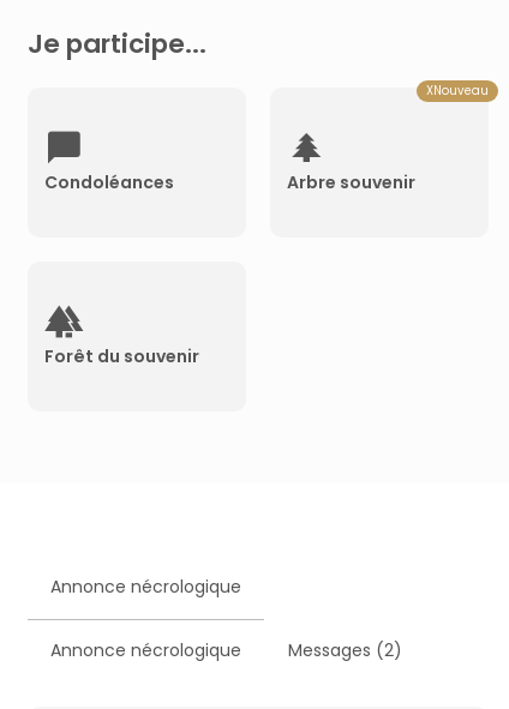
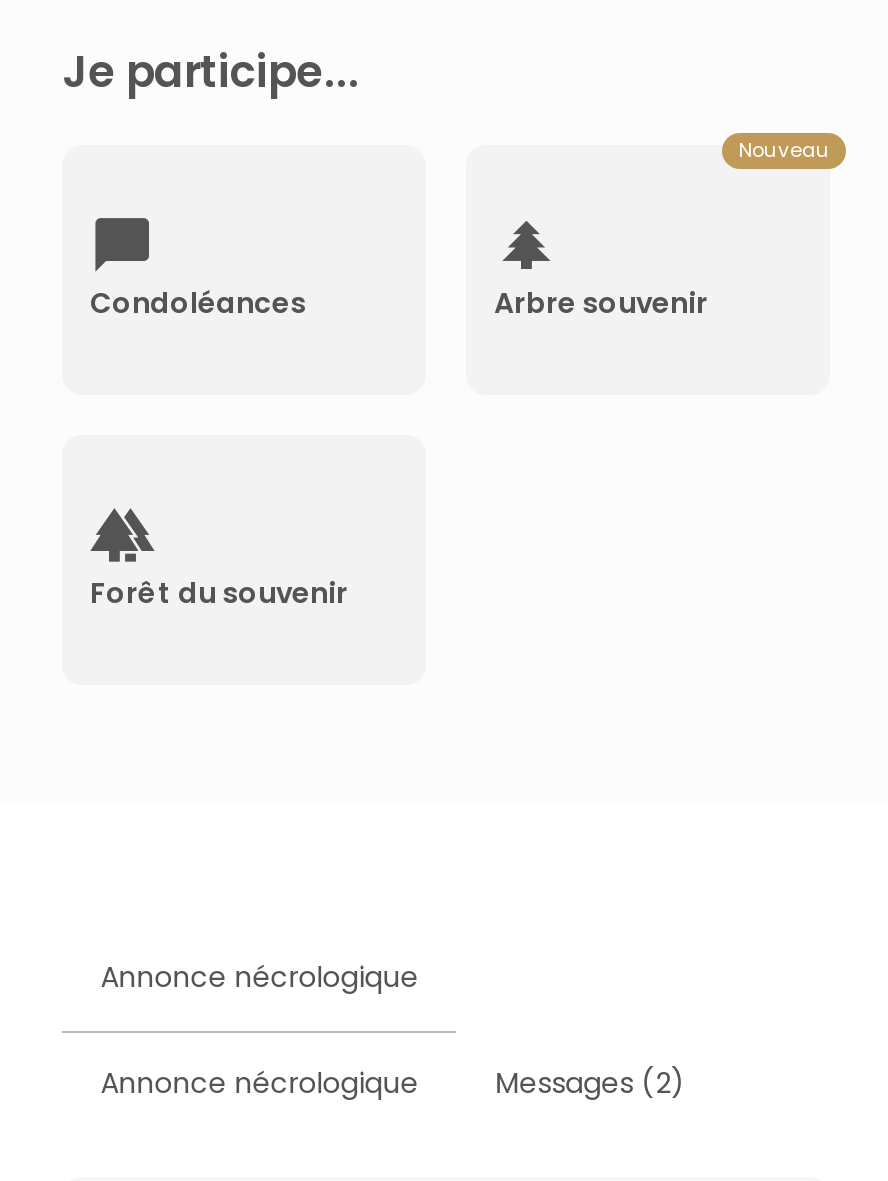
[426,82,489,98] XNouveau -> [738,136,830,162] Nouveau

